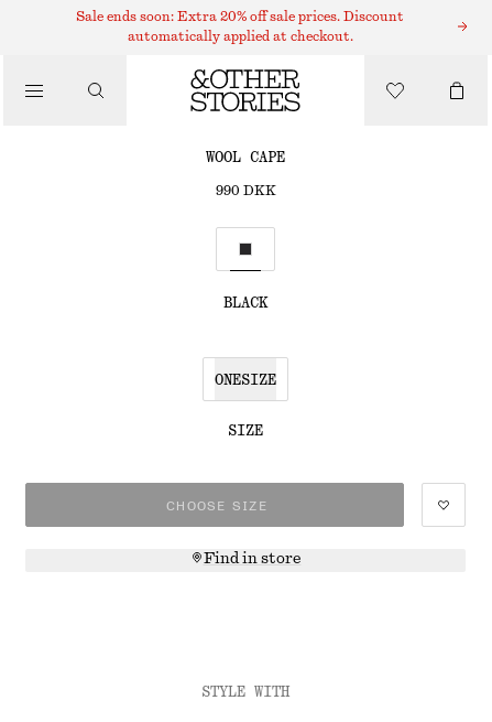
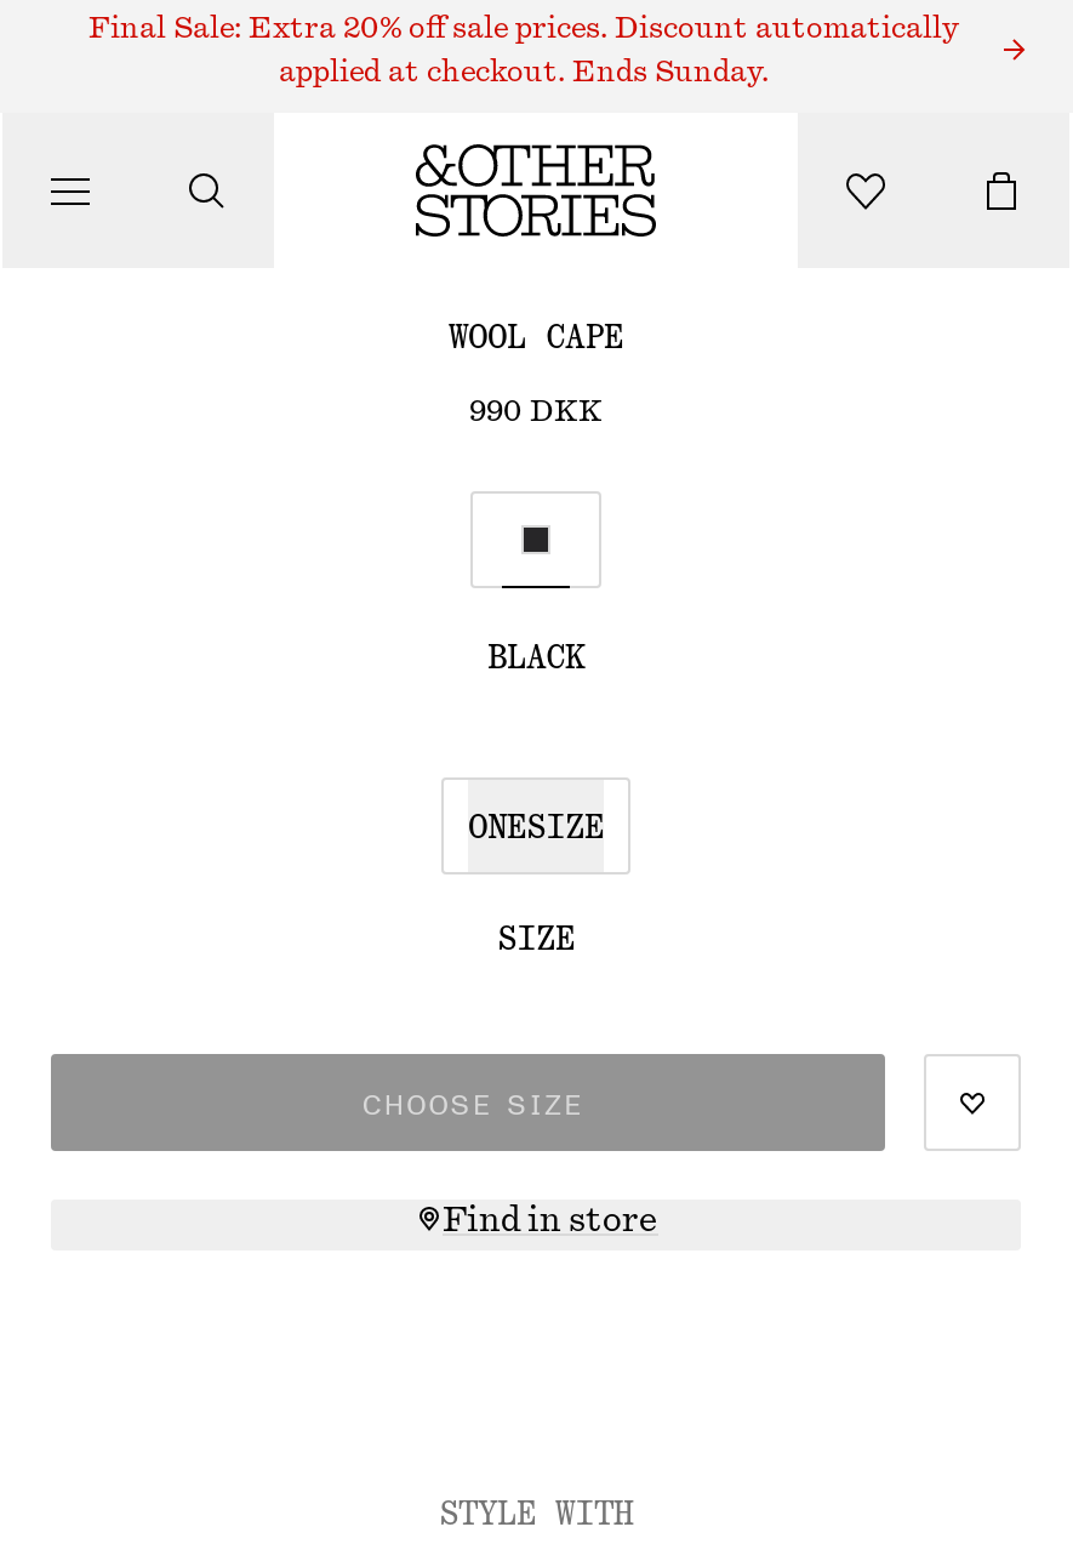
[76,10,404,23] Sale ends soon: Extra 20% off sale prices. Discount -> [89,13,959,42] Final Sale: Extra 20% off sale prices. Discount automatically
[127,30,353,43] automatically applied at checkout. -> [279,57,769,86] applied at checkout. Ends Sunday.

